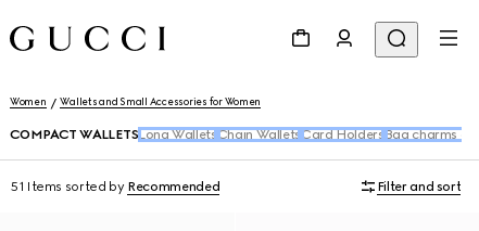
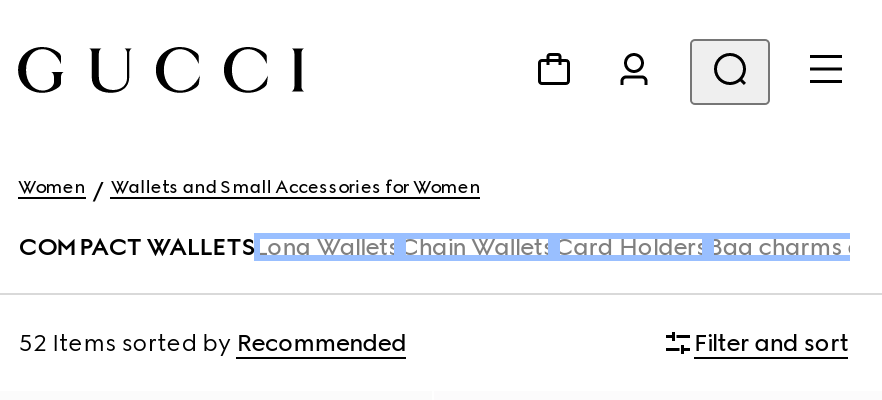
[10,179,220,194] 51 Items sorted by Recommended -> [18,329,406,357] 52 Items sorted by Recommended

